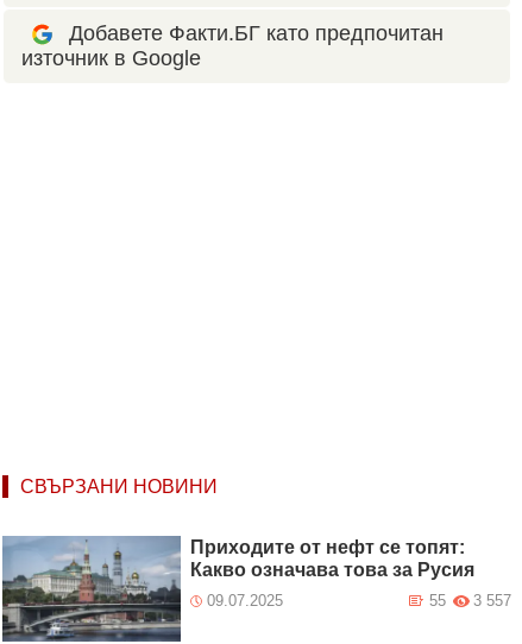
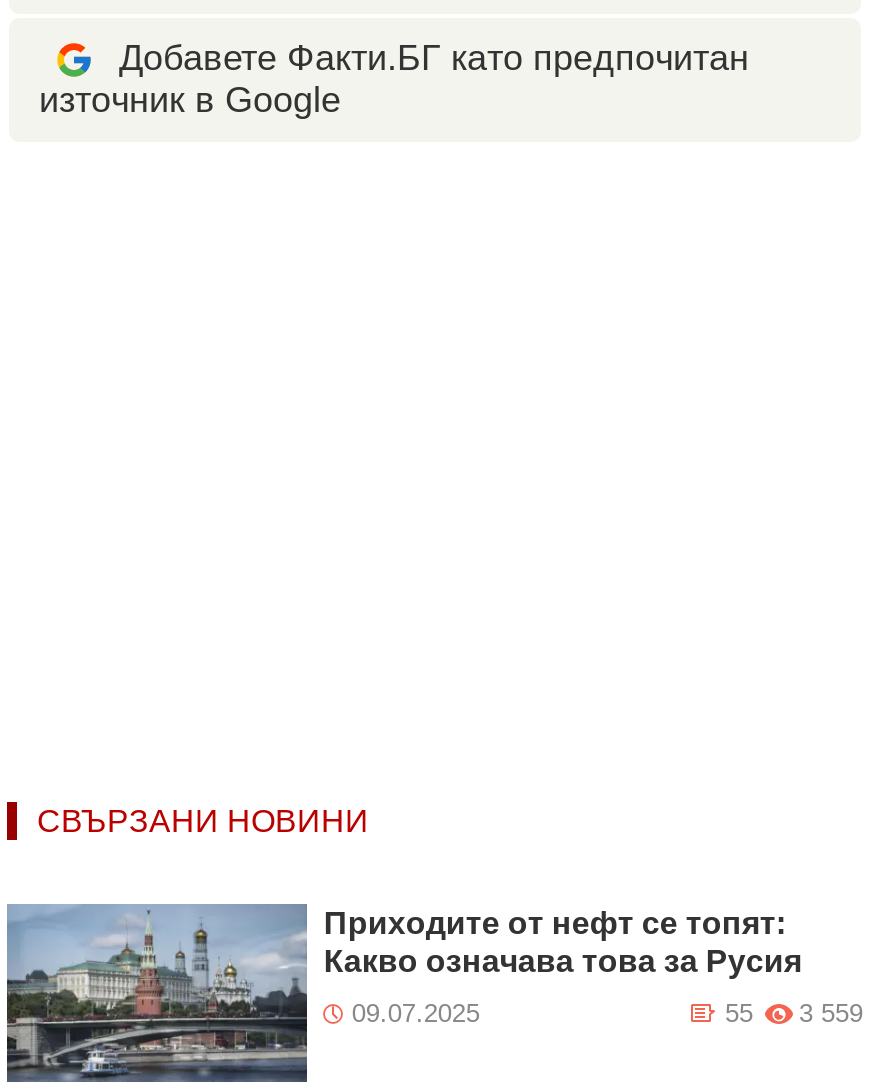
[429,592,511,609] 55 3 557 -> [725,998,863,1028] 55 3 559

